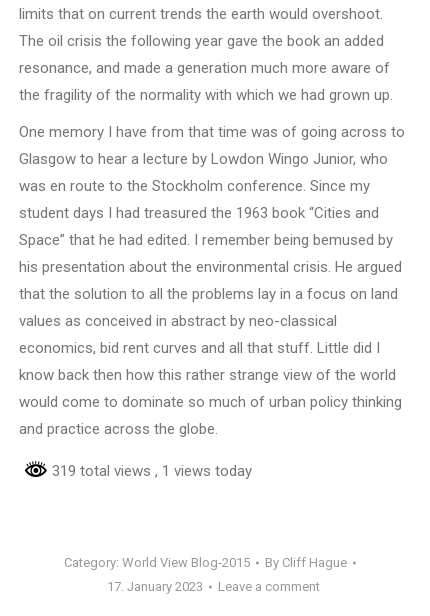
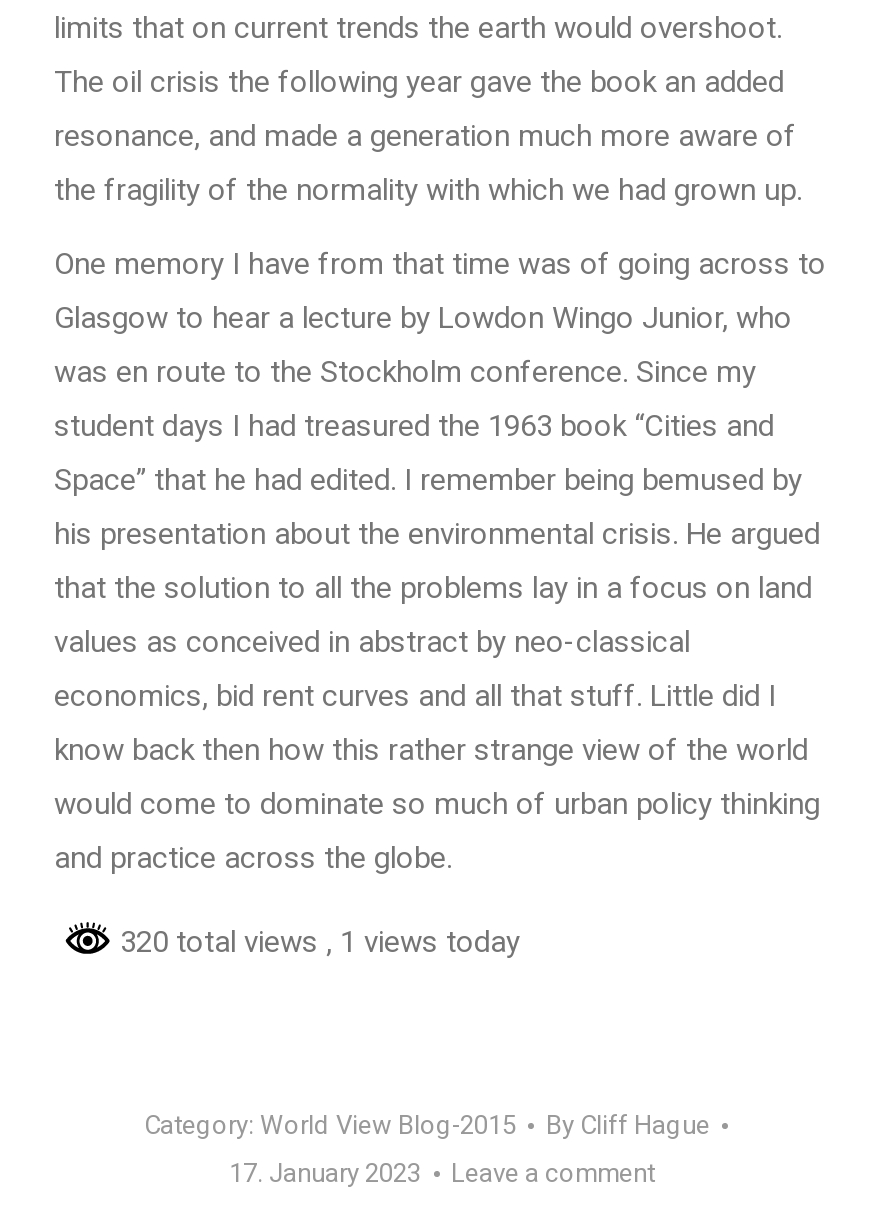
[48,462,252,480] 319 total views, 1 views today -> [112,924,520,960] 320 total views, 1 views today

